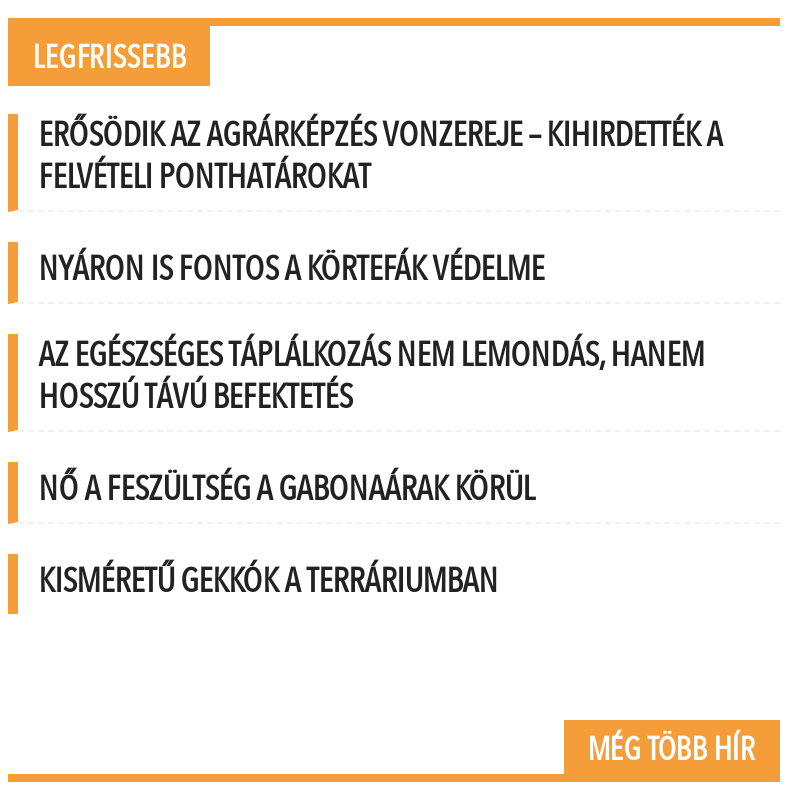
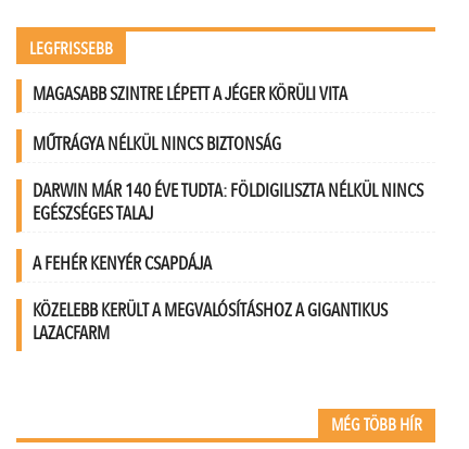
[38,112,722,200] ERŐSÖDIK AZ AGRÁRKÉPZÉS VONZEREJE – KIHIRDETTÉK A | FELVÉTELI PONTHATÁROKAT -> [33,81,348,106] MAGASABB SZINTRE LÉPETT A JÉGER KÖRÜLI VITA
[38,246,544,292] NYÁRON IS FONTOS A KÖRTEFÁK VÉDELME -> [33,131,281,156] MŰTRÁGYA NÉLKÜL NINCS BIZTONSÁG
[38,332,704,420] AZ EGÉSZSÉGES TÁPLÁLKOZÁS NEM LEMONDÁS, HANEM | HOSSZÚ TÁVÚ BEFEKTETÉS -> [33,178,424,226] DARWIN MÁR 140 ÉVE TUDTA: FÖLDIGILISZTA NÉLKÜL NINCS | EGÉSZSÉGES TALAJ
[38,466,534,512] NŐ A FESZÜLTSÉG A GABONAÁRAK KÖRÜL -> [33,251,212,276] A FEHÉR KENYÉR CSAPDÁJA
[38,558,498,604] KISMÉRETŰ GEKKÓK A TERRÁRIUMBAN -> [33,298,388,346] KÖZELEBB KERÜLT A MEGVALÓSÍTÁSHOZ A GIGANTIKUS | LAZACFARM

